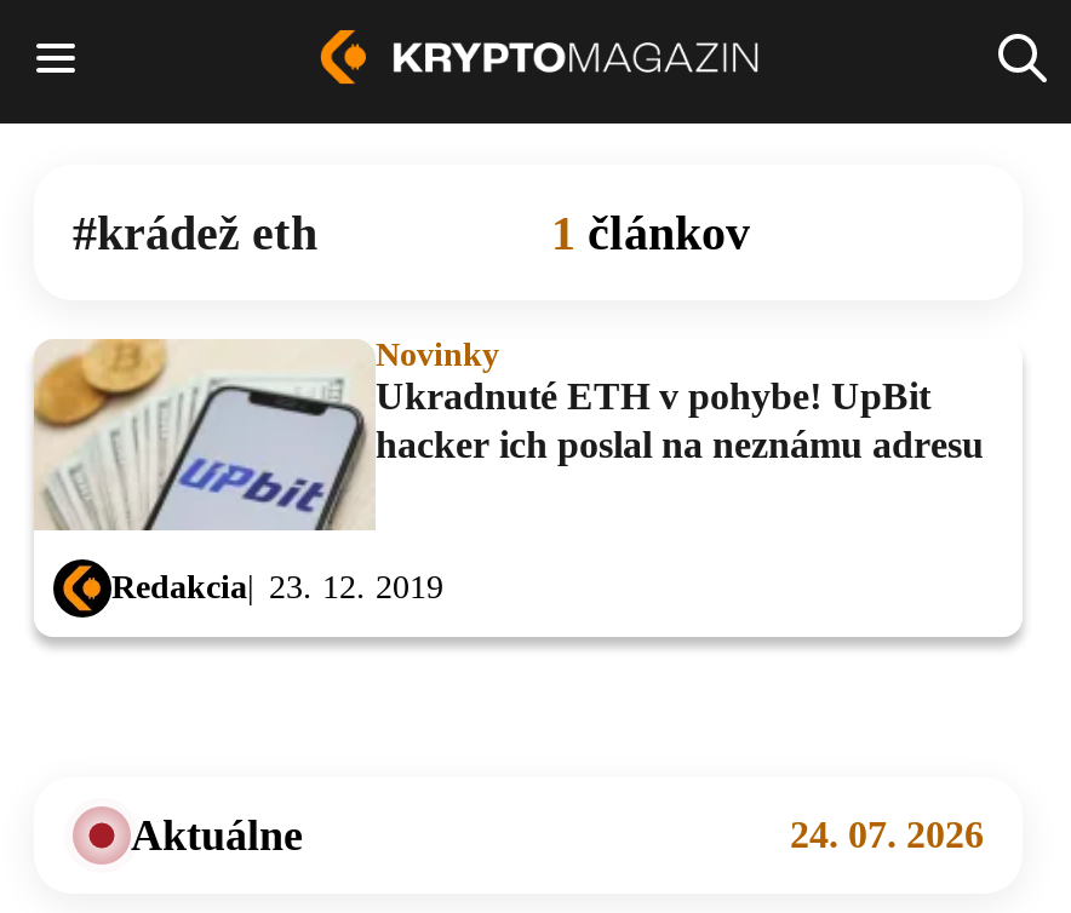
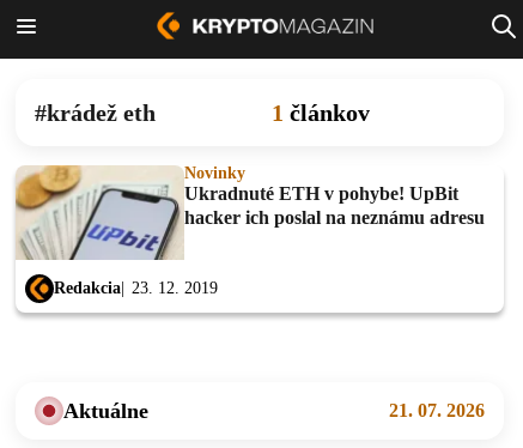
[790,813,984,854] 24. 07. 2026 -> [389,400,485,420] 21. 07. 2026

